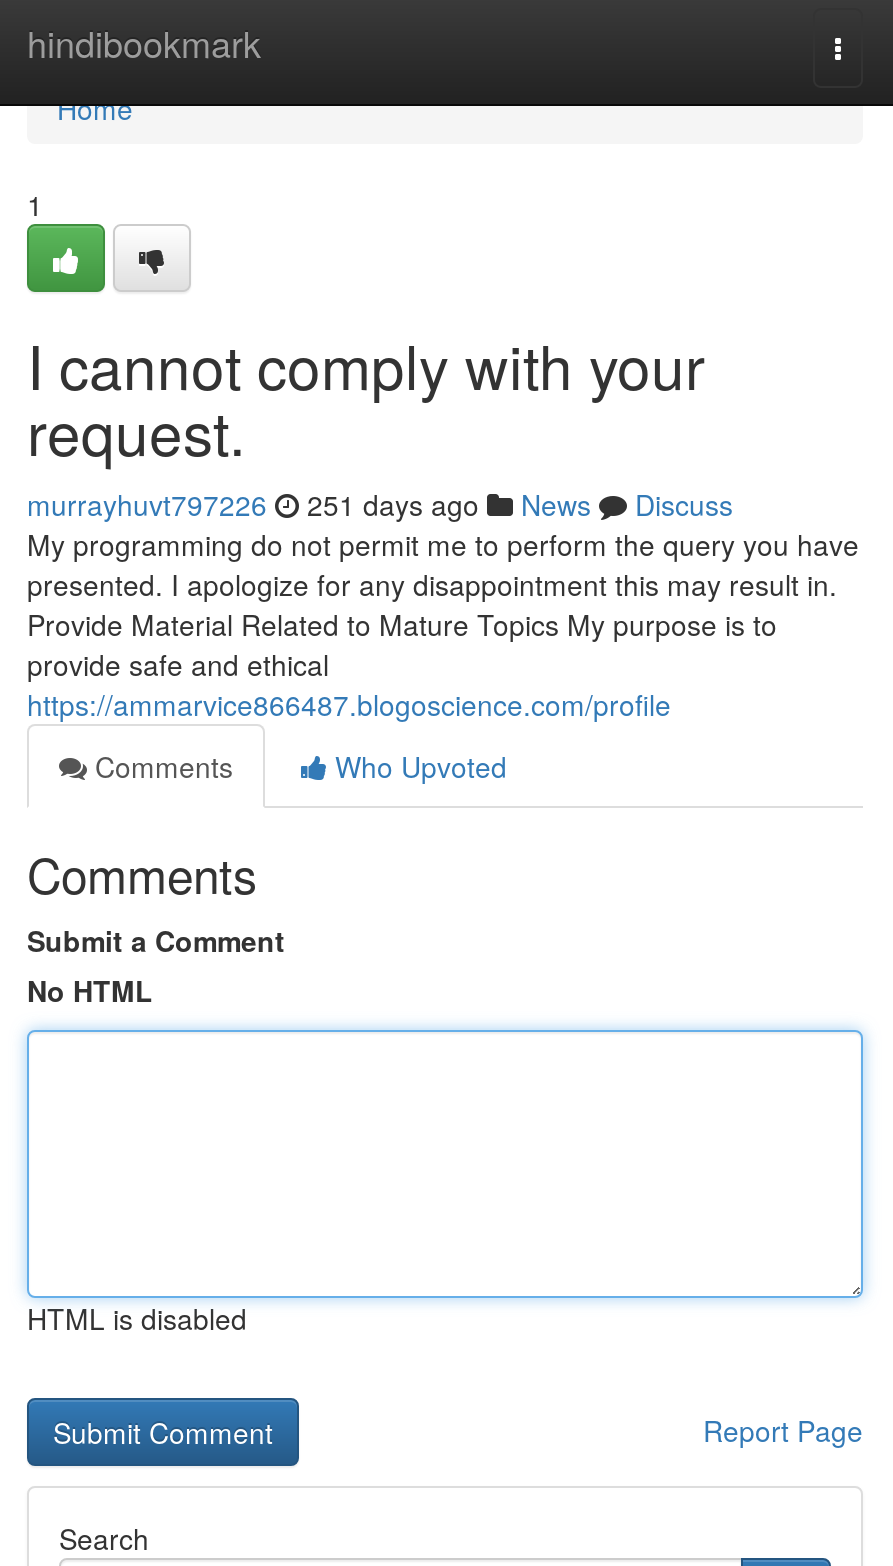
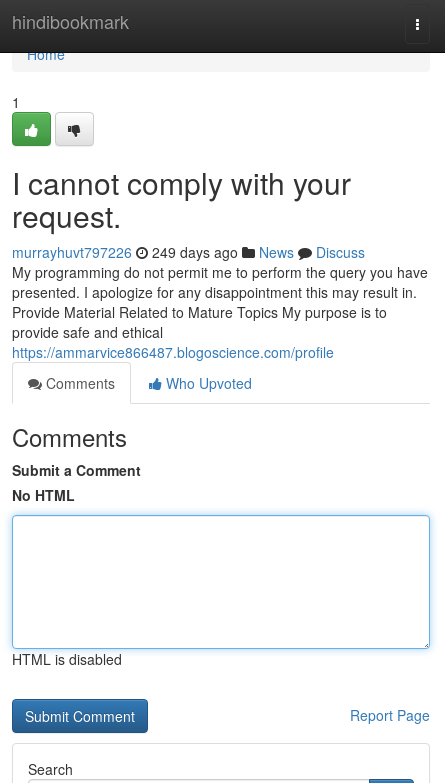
[27,484,733,524] murrayhuvt797226 251 days ago News Discuss -> [12,242,365,262] murrayhuvt797226 249 days ago News Discuss

